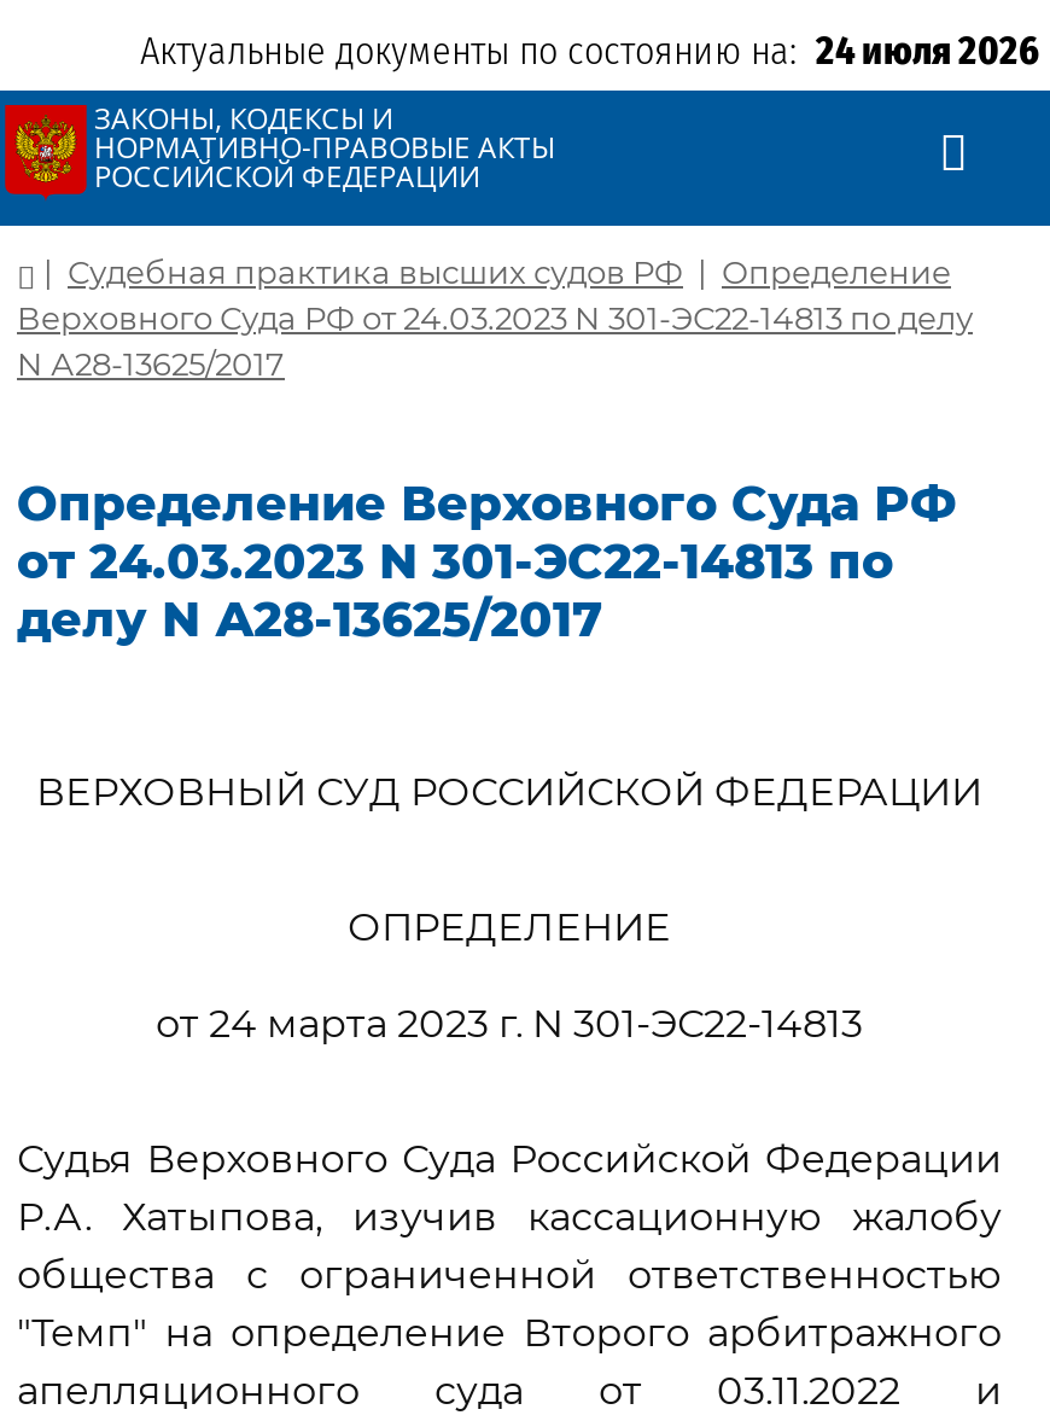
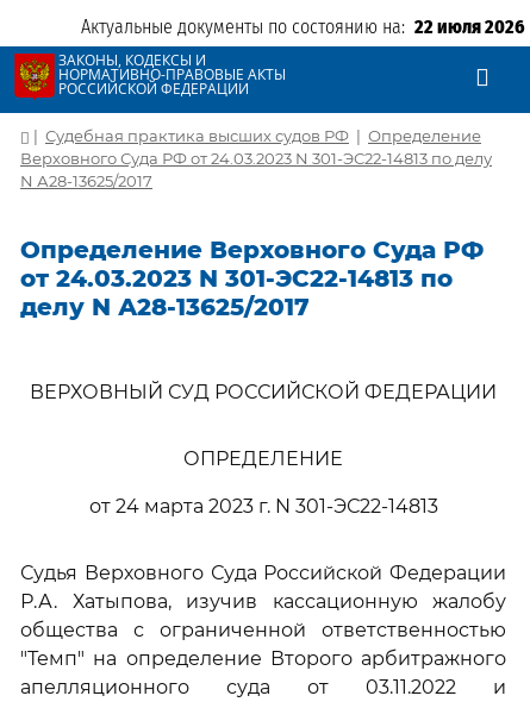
[140,28,1040,74] Актуальные документы по состоянию на: 24 июля 2026 -> [81,15,525,38] Актуальные документы по состоянию на: 22 июля 2026

